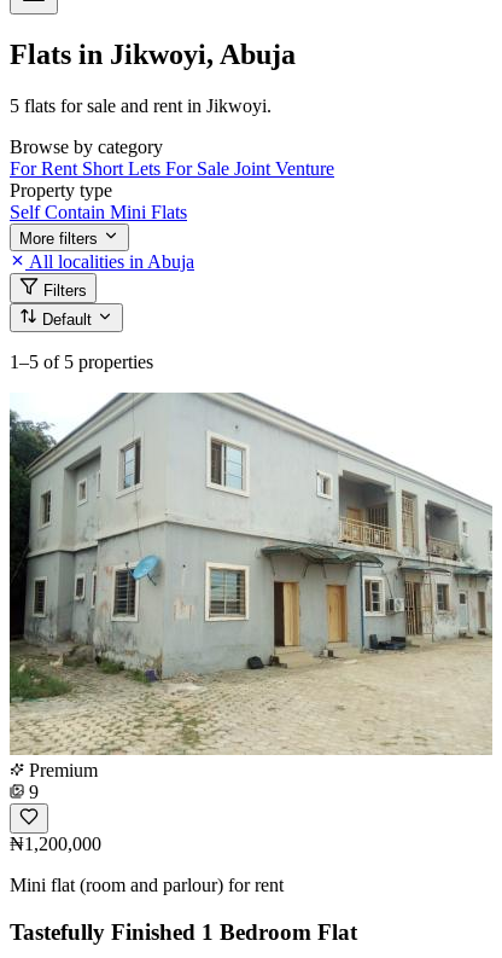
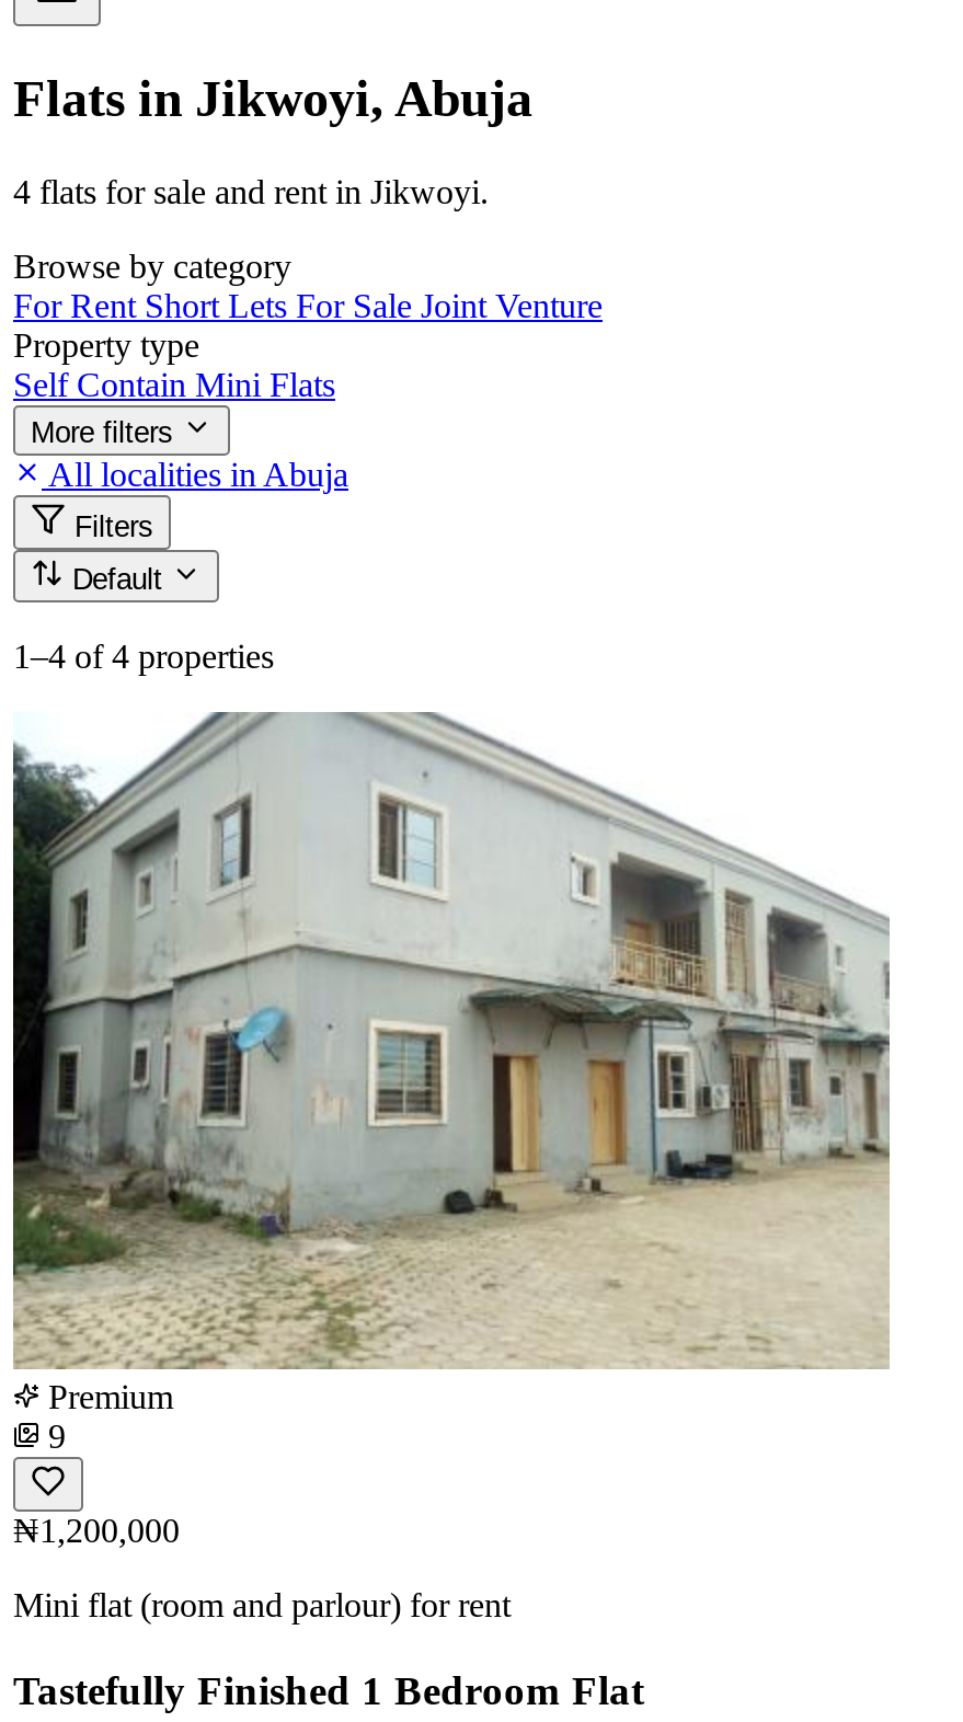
[10,95,272,116] 5 flats for sale and rent in Jikwoyi. -> [13,173,489,210] 4 flats for sale and rent in Jikwoyi.
[10,351,153,372] 1–5 of 5 properties -> [13,637,274,674] 1–4 of 4 properties

